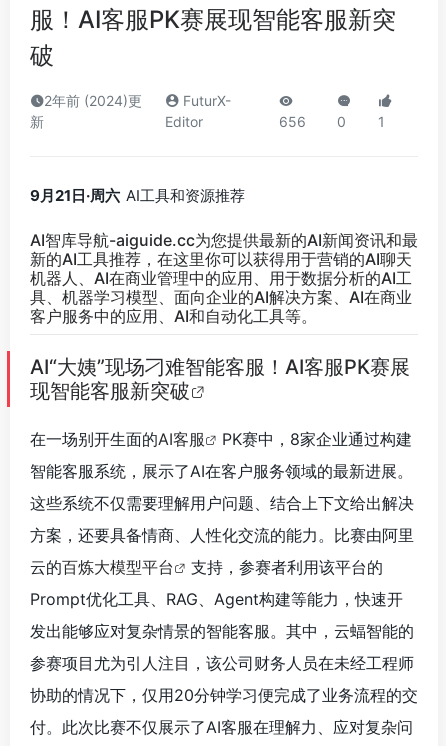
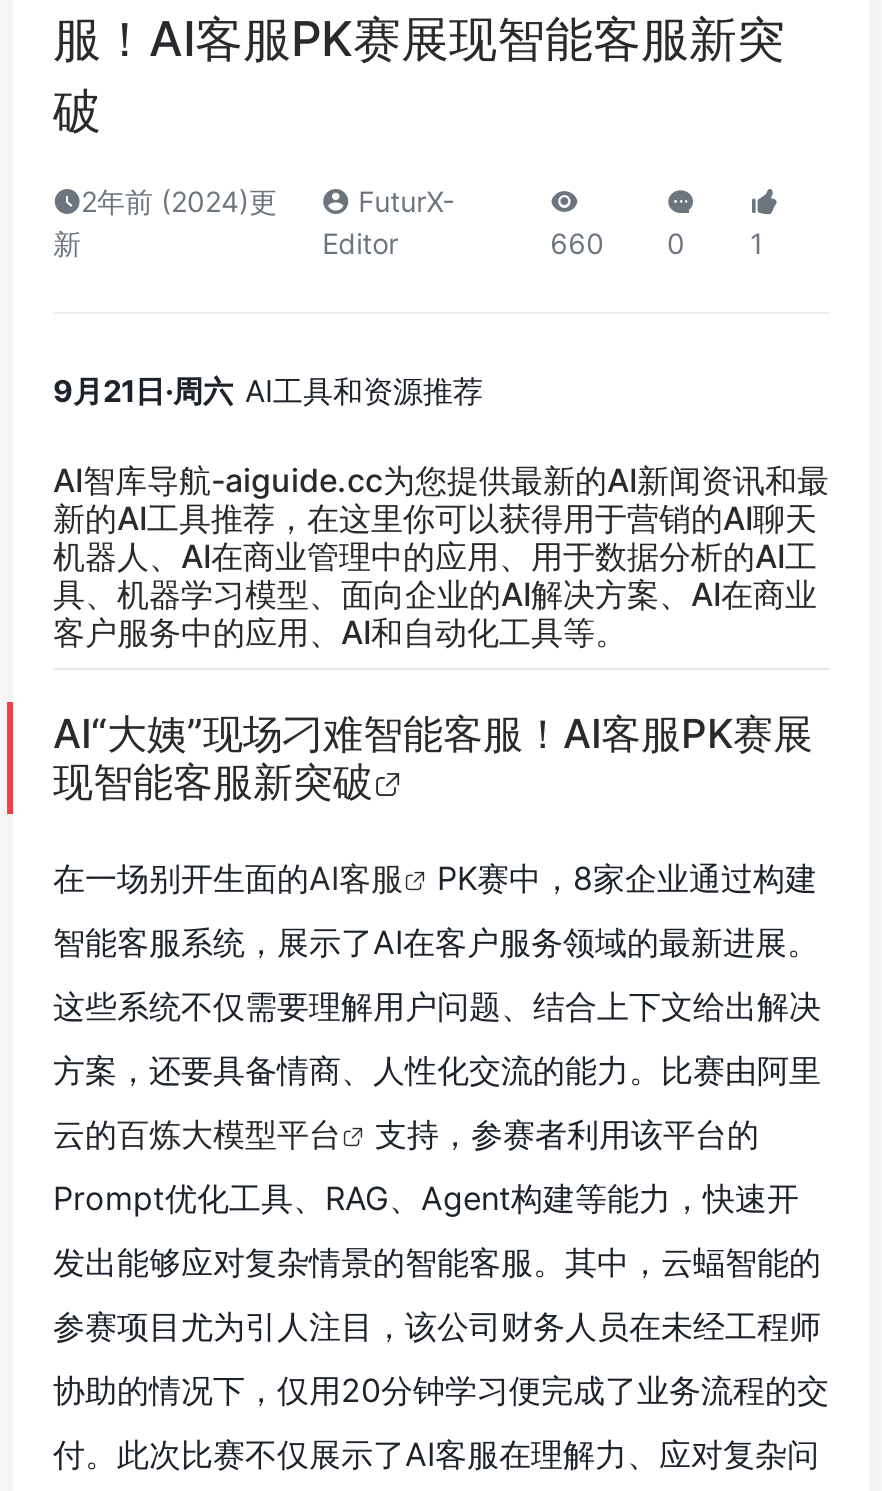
[279,113,385,130] 656 0 1 -> [550,226,764,260] 660 0 1

